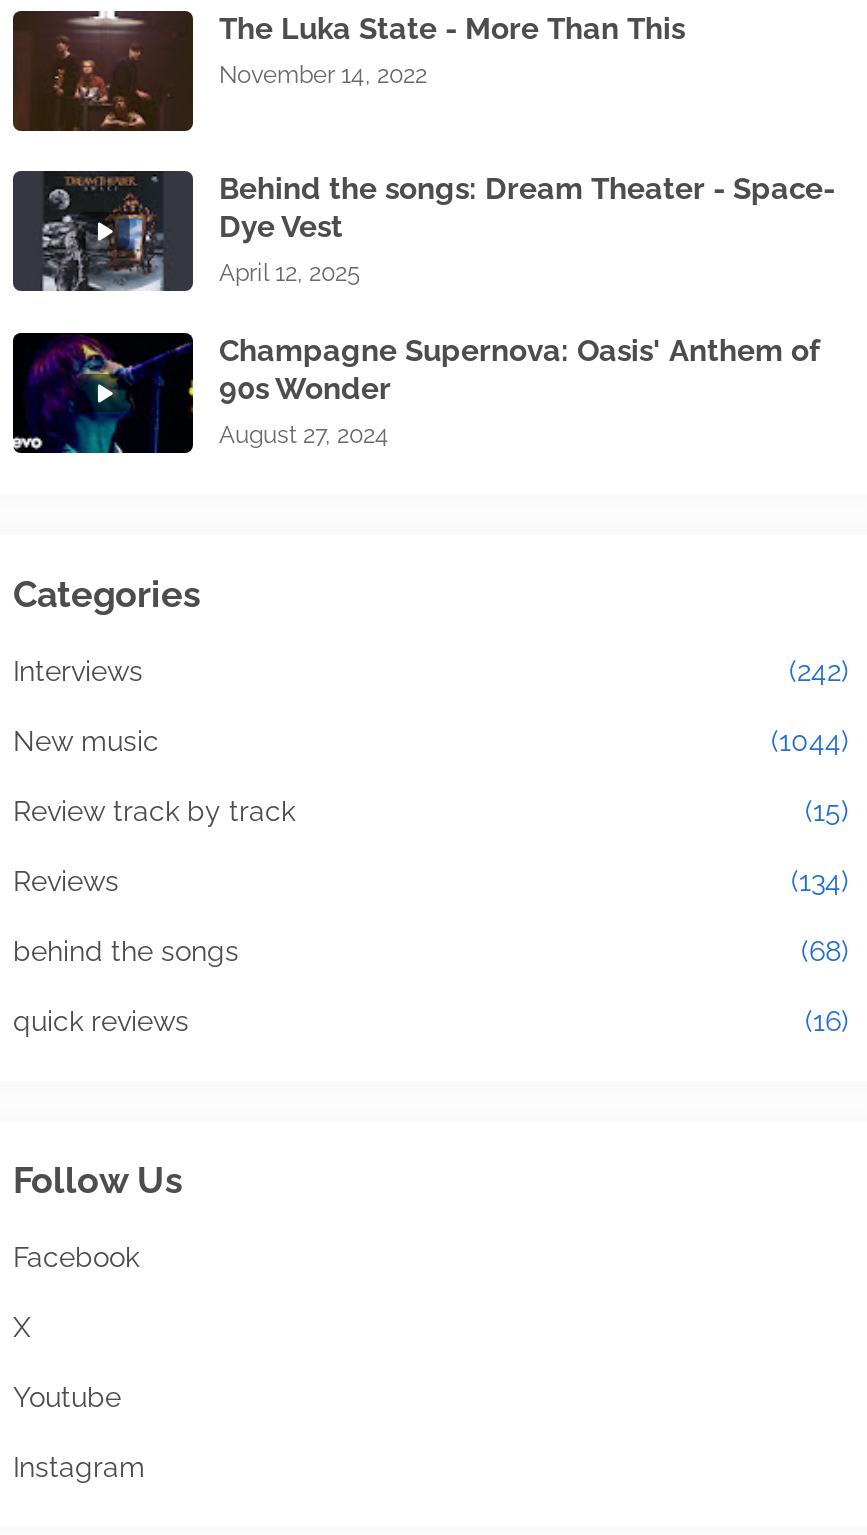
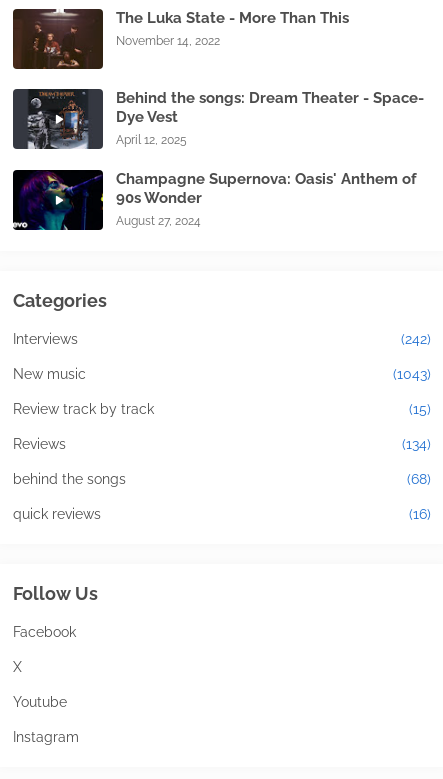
[771,726,849,758] (1044) -> [393,366,431,382] (1043)

